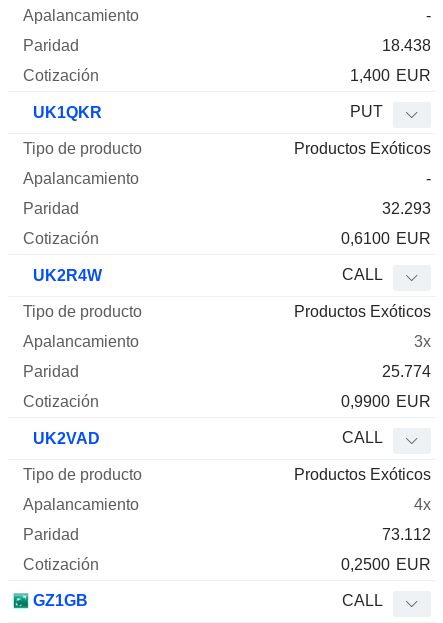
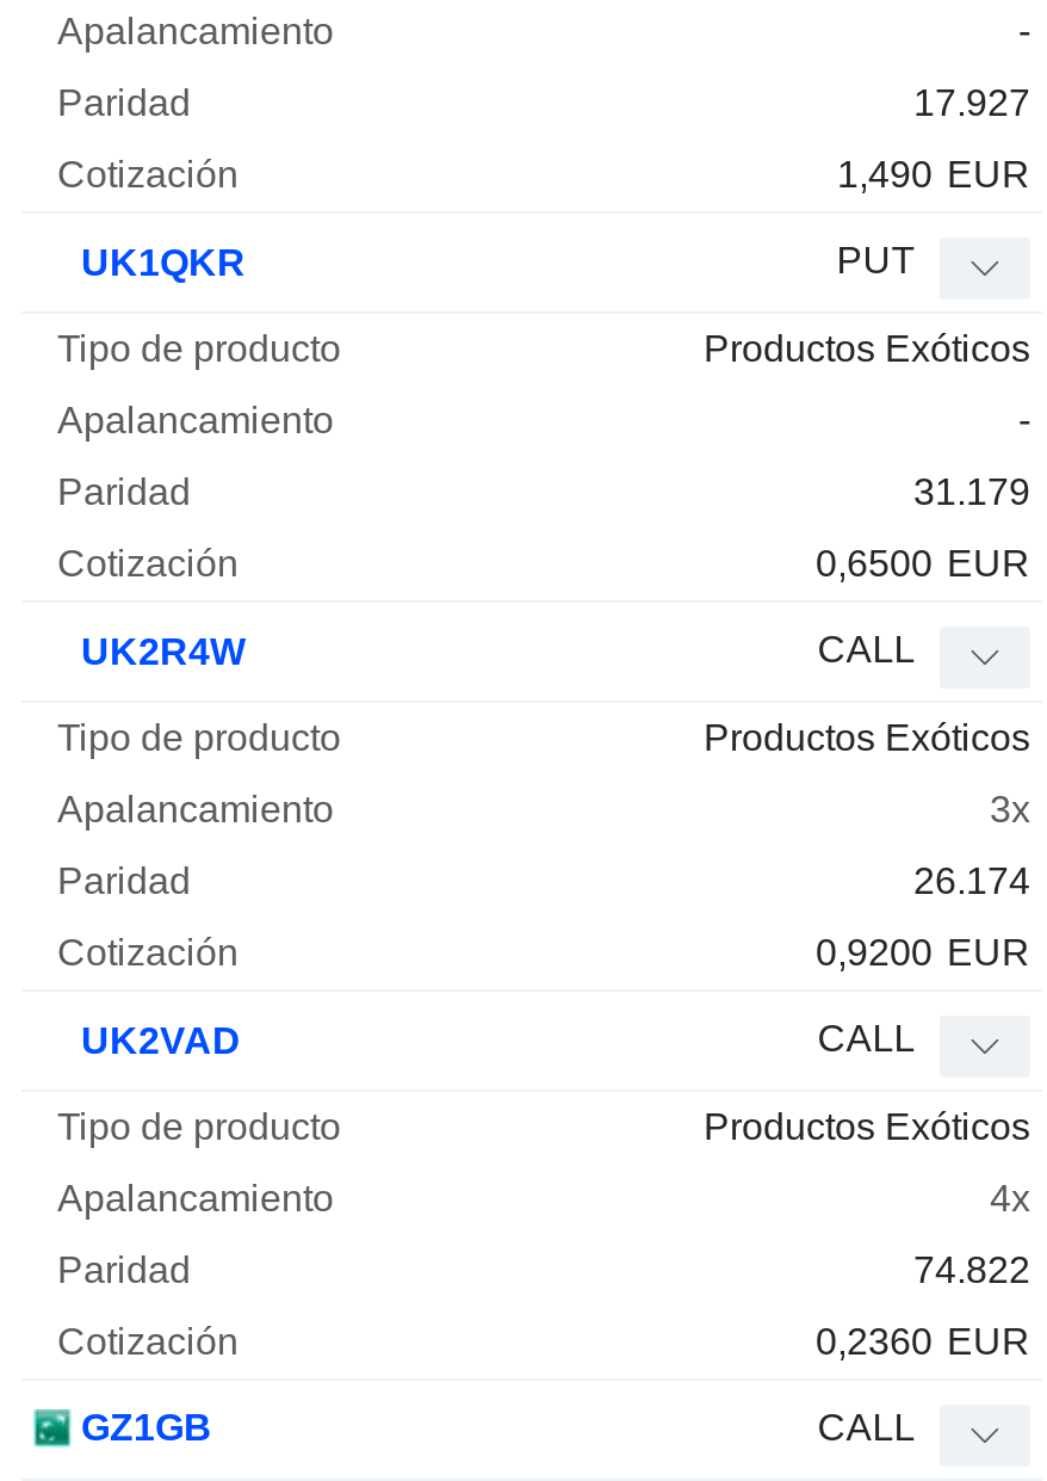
[382,37,431,54] 18.438 -> [913,83,1030,123] 17.927
[350,67,431,84] 1,400 EUR -> [837,154,1030,195] 1,490 EUR
[382,200,431,217] 32.293 -> [913,472,1030,512] 31.179
[341,230,431,247] 0,6100 EUR -> [816,543,1030,584] 0,6500 EUR
[382,363,431,380] 25.774 -> [913,861,1030,901] 26.174
[341,393,431,410] 0,9900 EUR -> [816,933,1030,973] 0,9200 EUR
[382,526,431,543] 73.112 -> [913,1250,1030,1291] 74.822
[341,556,431,573] 0,2500 EUR -> [816,1322,1030,1362] 0,2360 EUR

